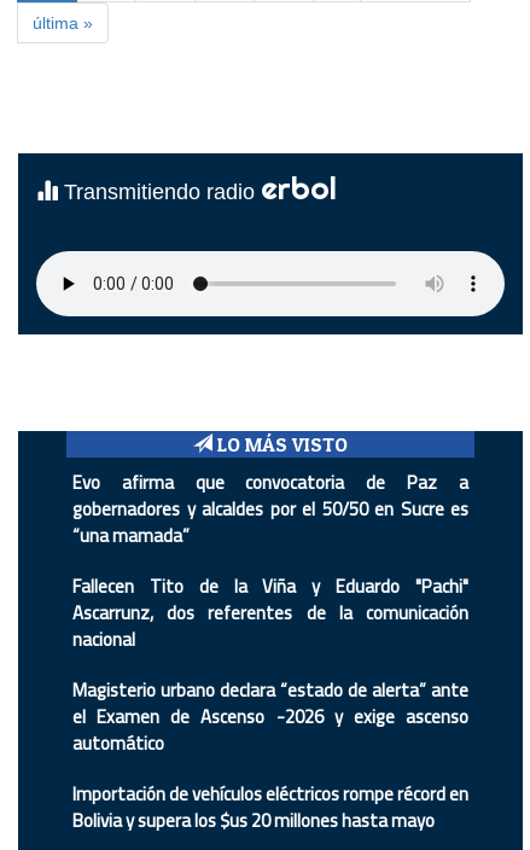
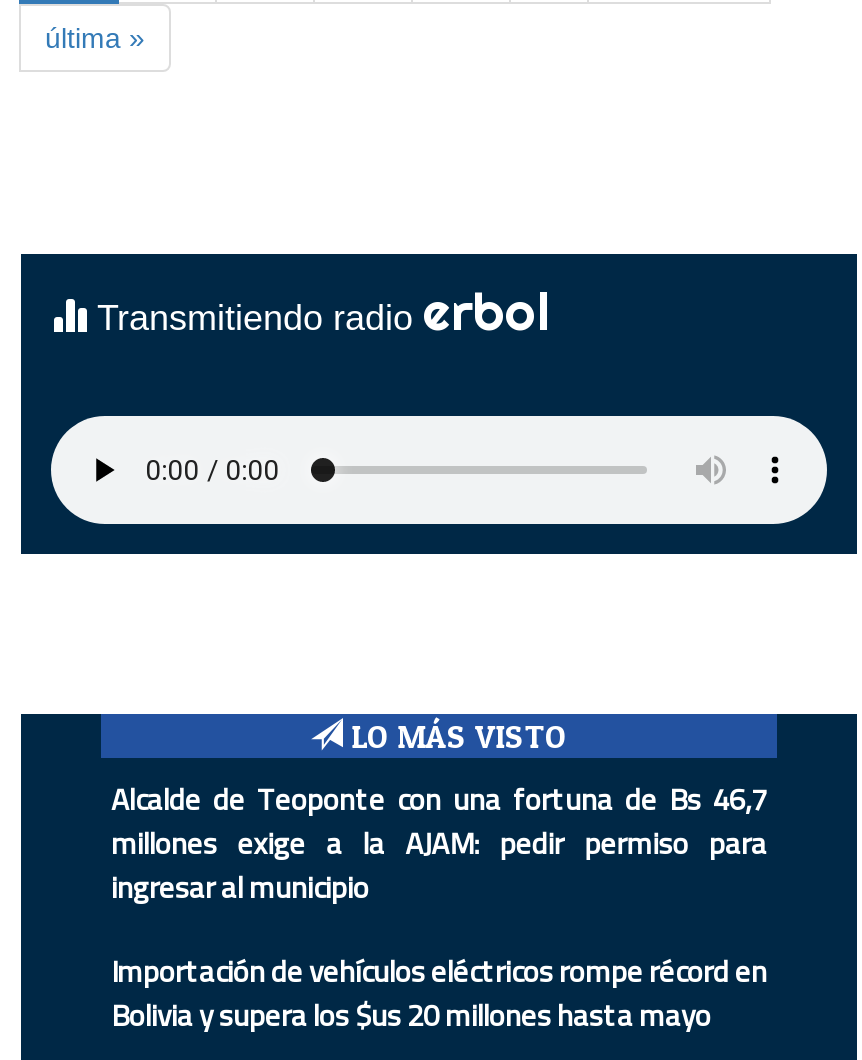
[72,465,468,761] Evo afirma que convocatoria de Paz a | gobernadores y alcaldes por el 50/50 en Sucre es | “una mamada” | Fallecen Tito de la Viña y Eduardo "Pachi" | Ascarrunz, dos referentes de la comunicación | nacional | Magisterio urbano declara “estado de alerta” ante | el Examen de Ascenso -2026 y exige ascenso | automático -> [111,770,767,916] Alcalde de Teoponte con una fortuna de Bs 46,7 | millones exige a la AJAM: pedir permiso para | ingresar al municipio

